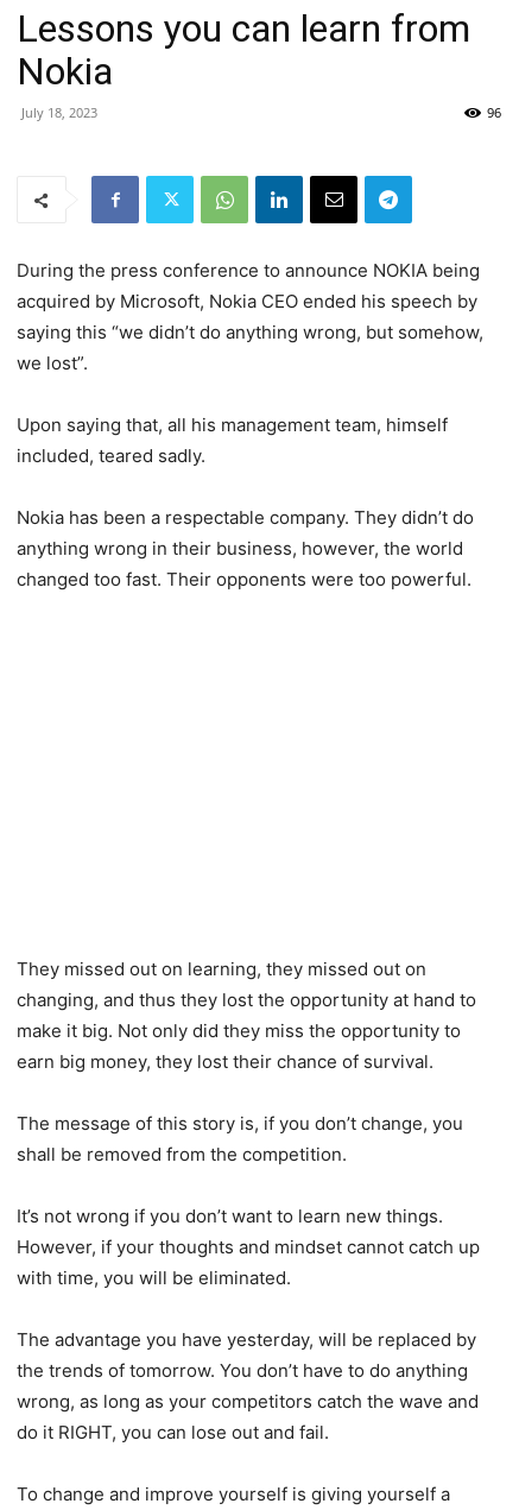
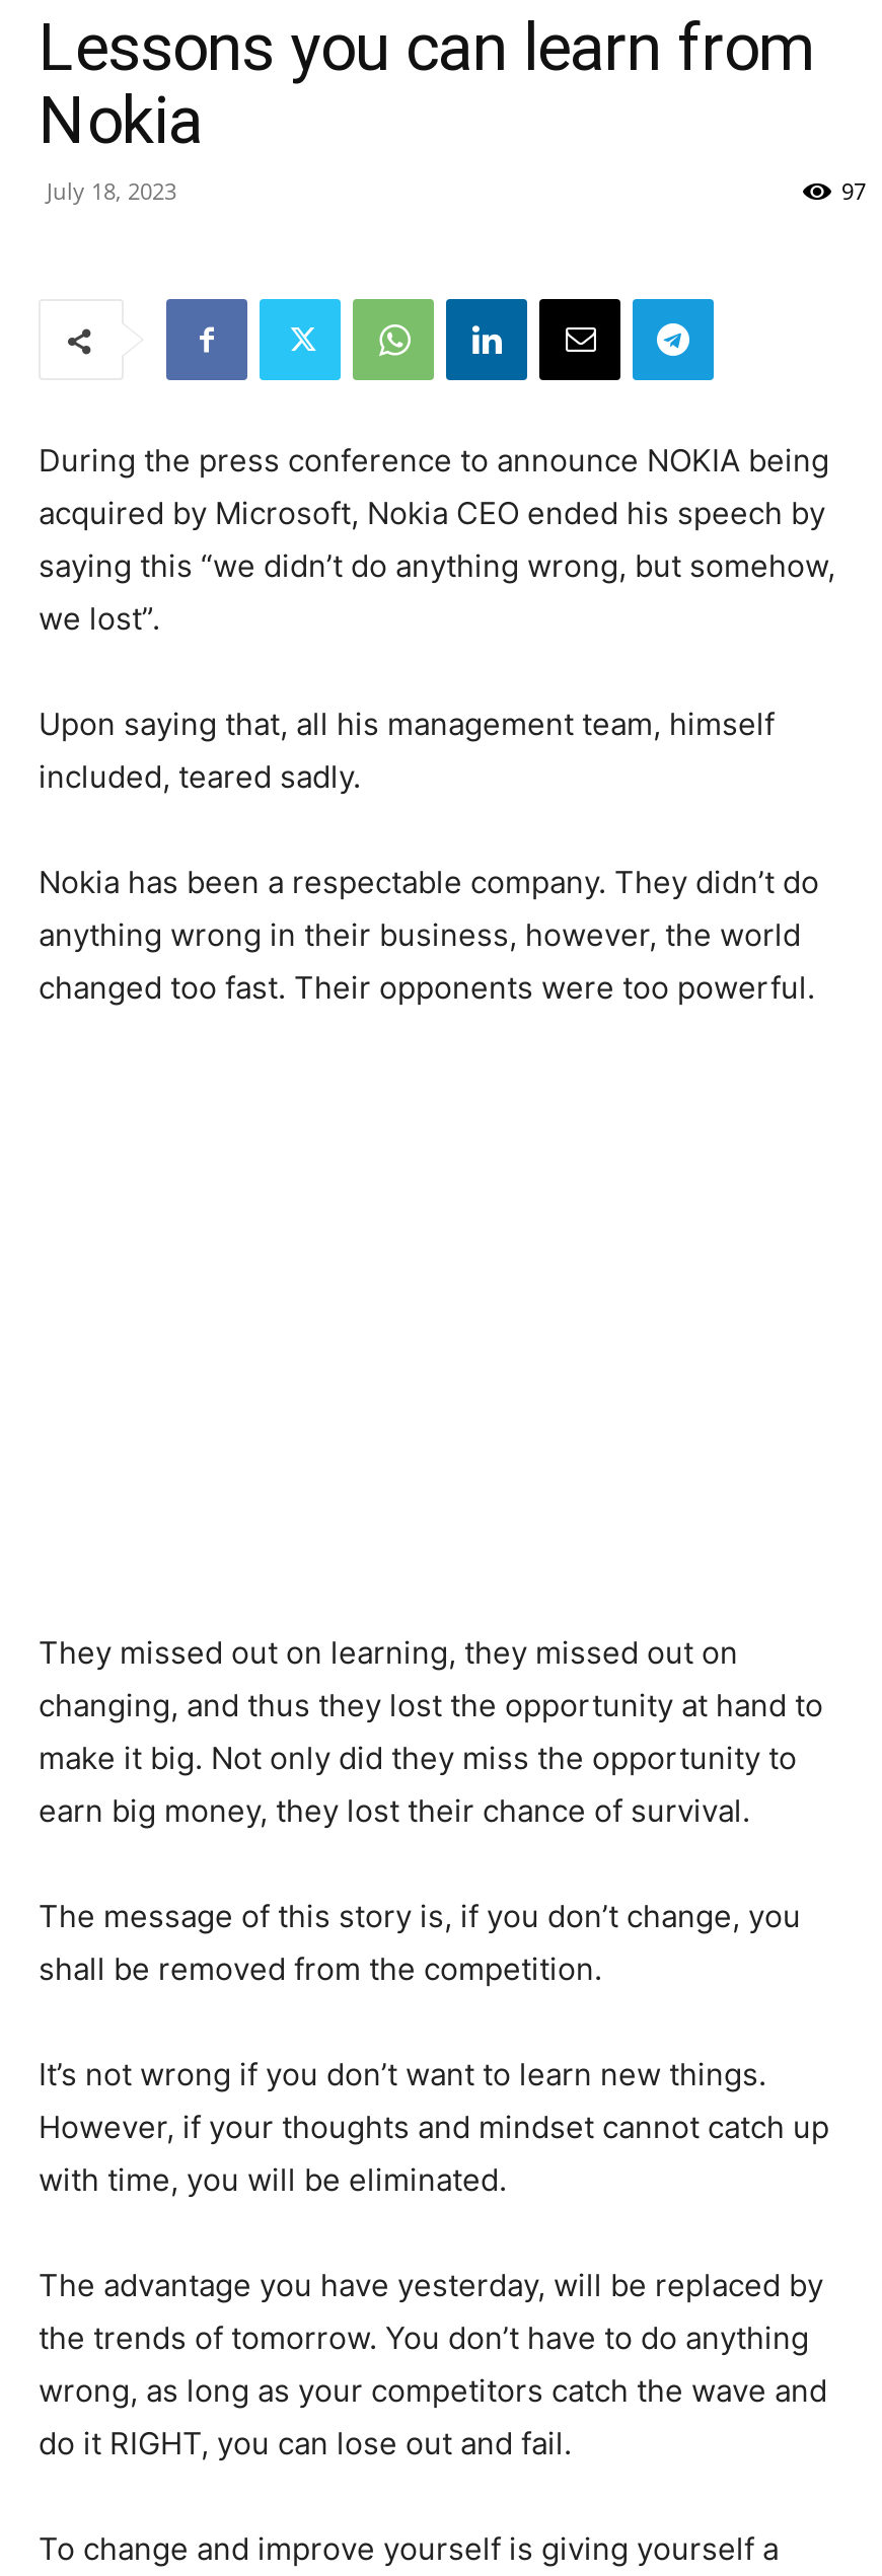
[487,103,501,121] 96 -> [841,175,866,206] 97

